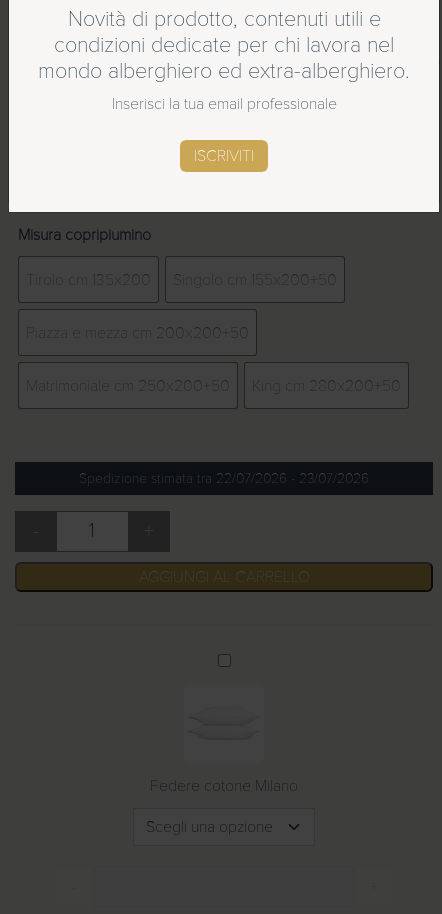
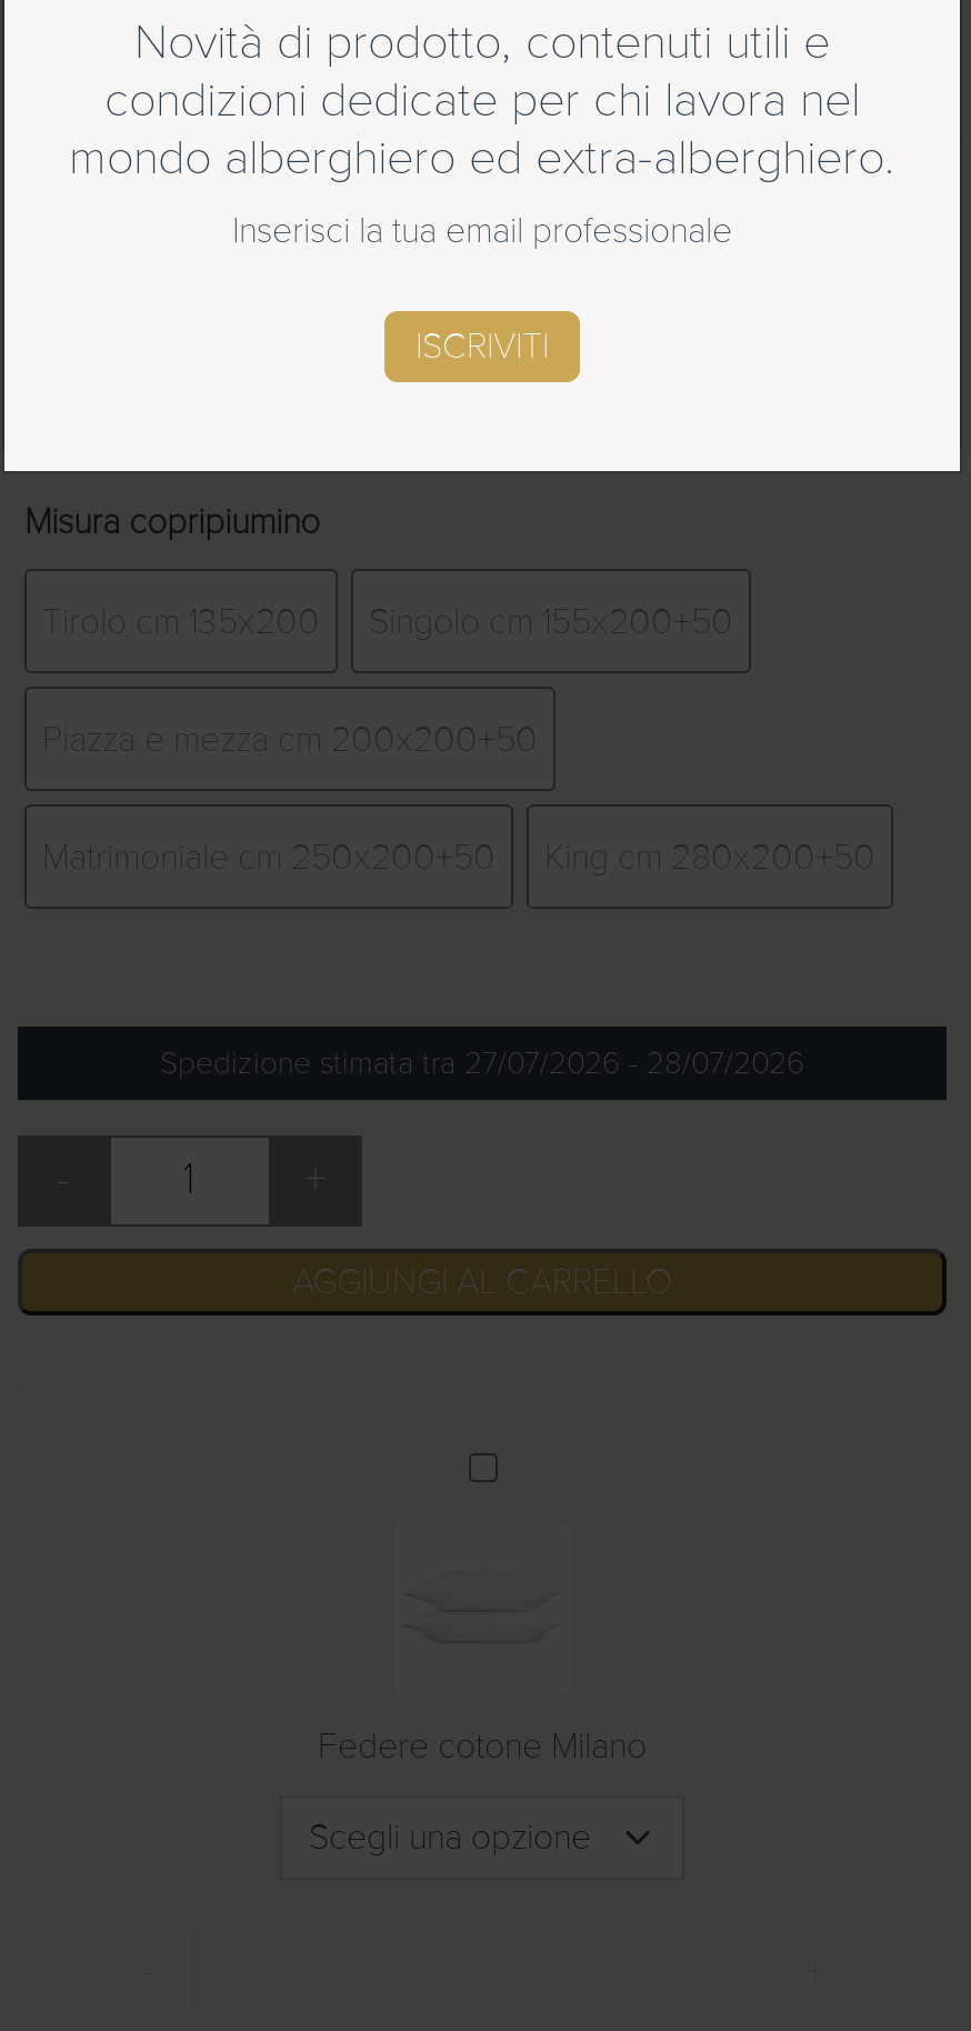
[79,470,369,487] Spedizione stimata tra 22/07/2026 - 23/07/2026 -> [160,1044,804,1082] Spedizione stimata tra 27/07/2026 - 28/07/2026

